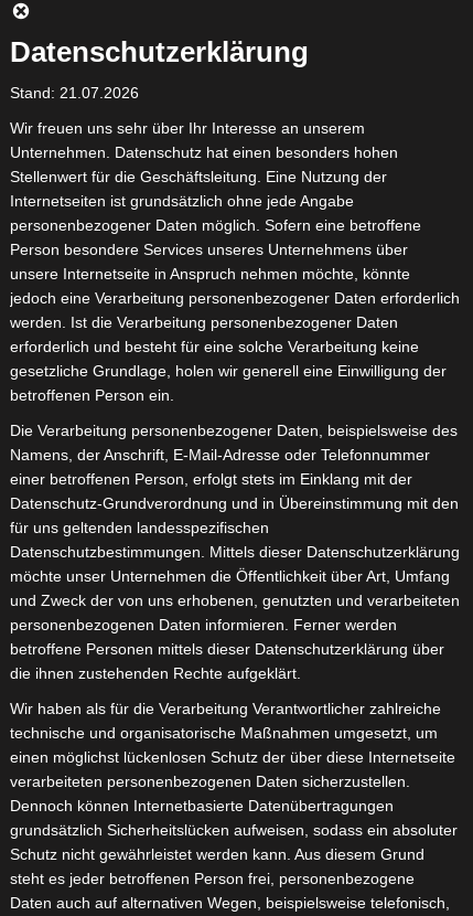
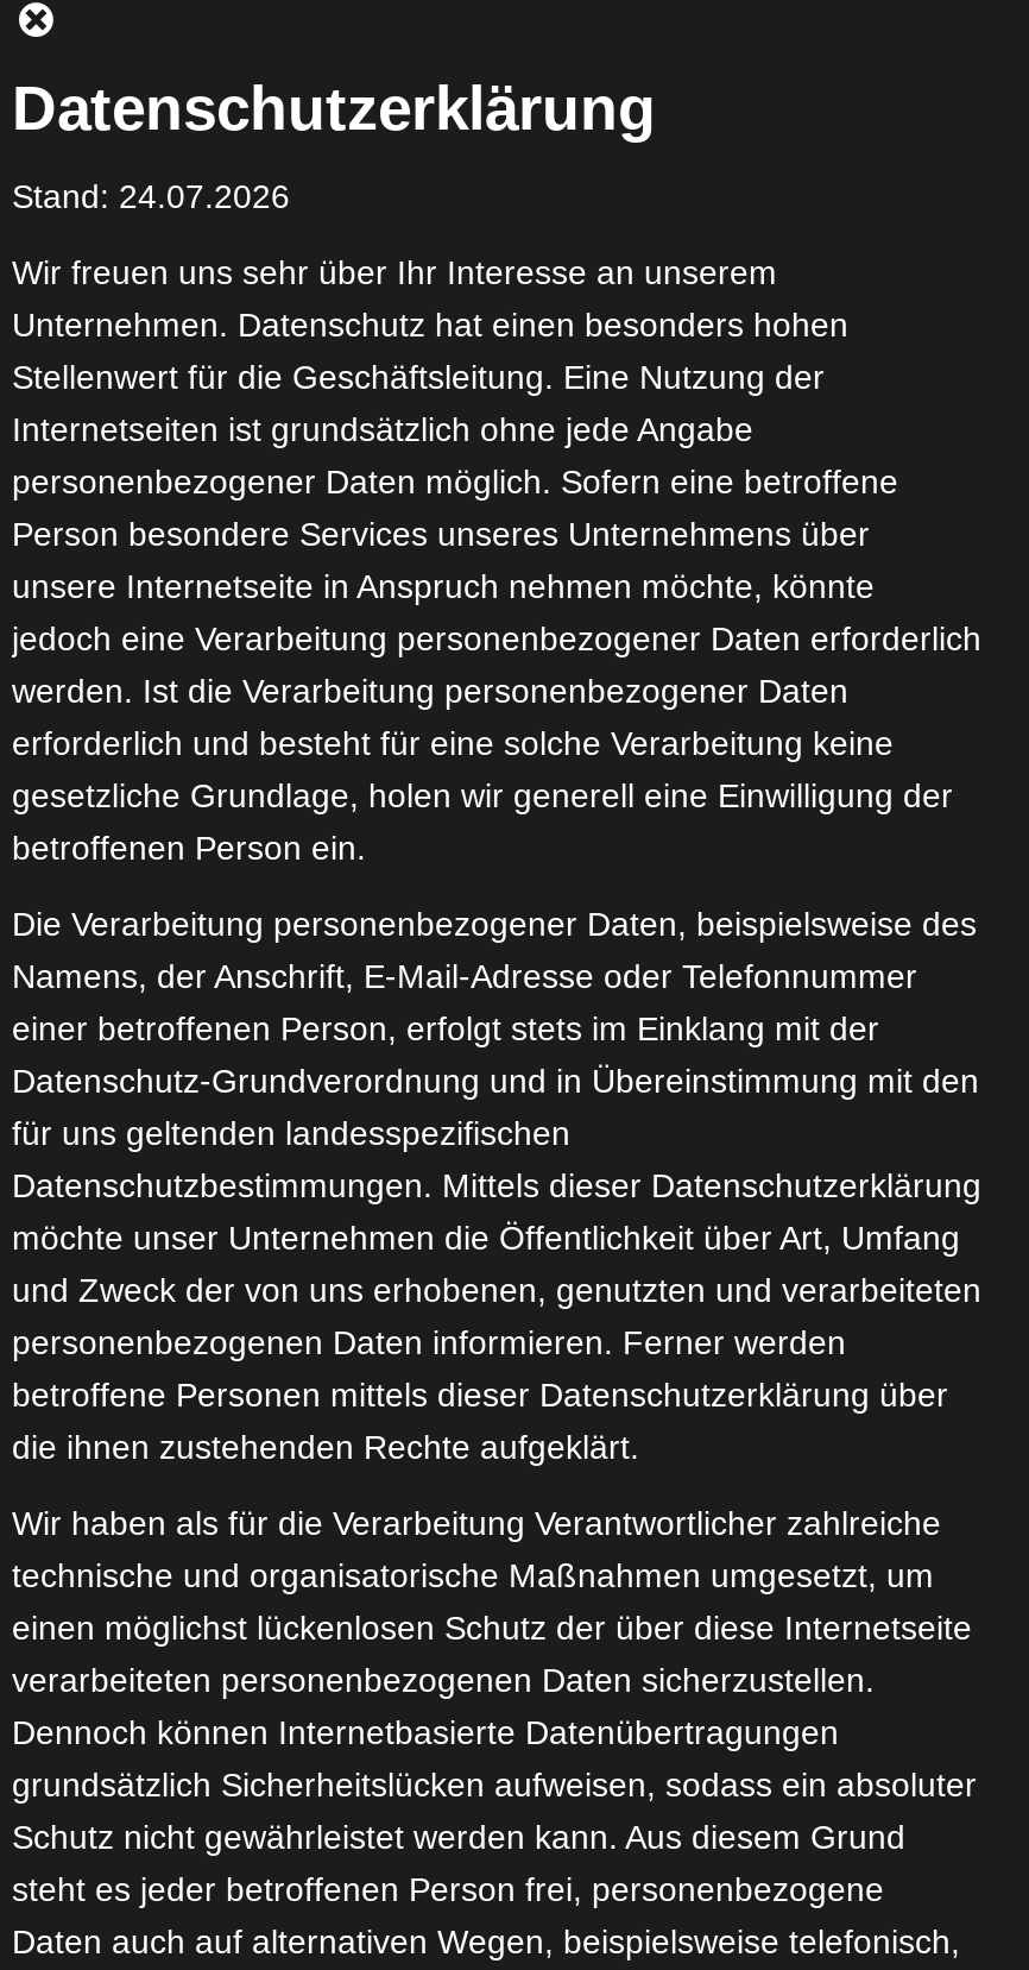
[10,84,139,102] Stand: 21.07.2026 -> [12,178,290,216] Stand: 24.07.2026

